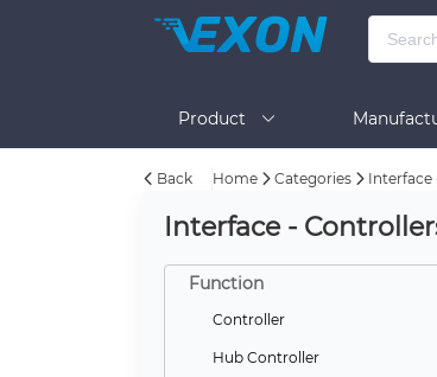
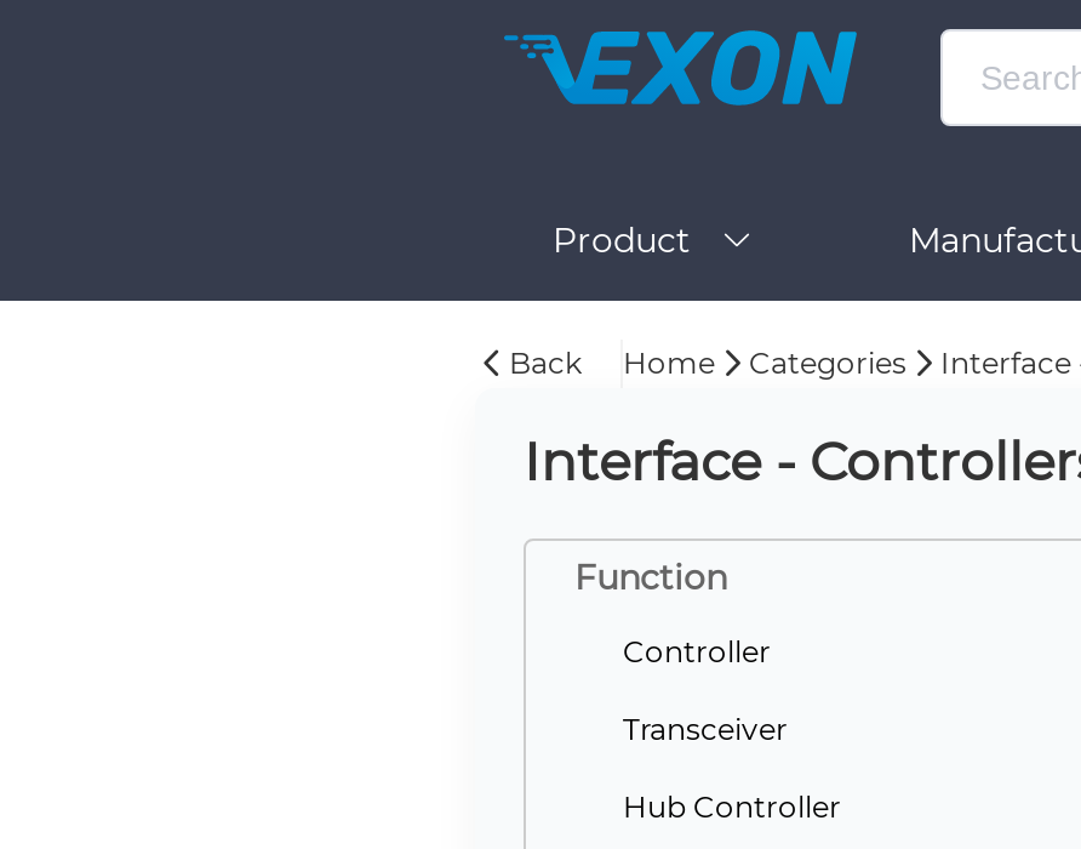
none -> [623,711,788,747] Transceiver

